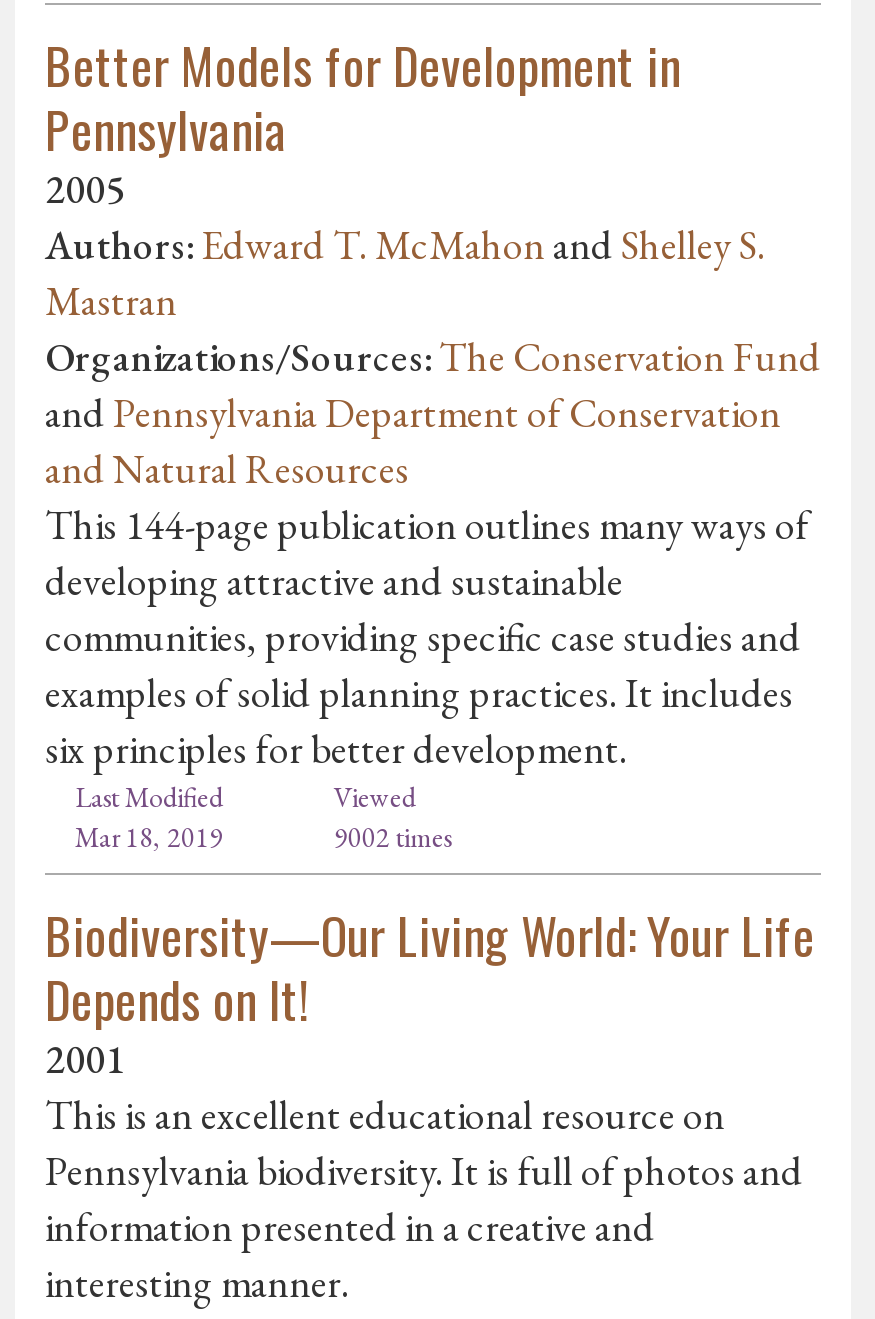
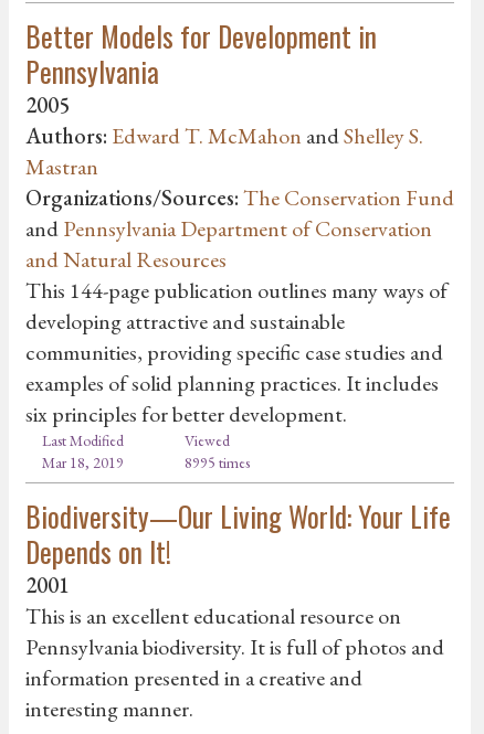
[334,819,452,855] 9002 times -> [185,452,250,472] 8995 times

